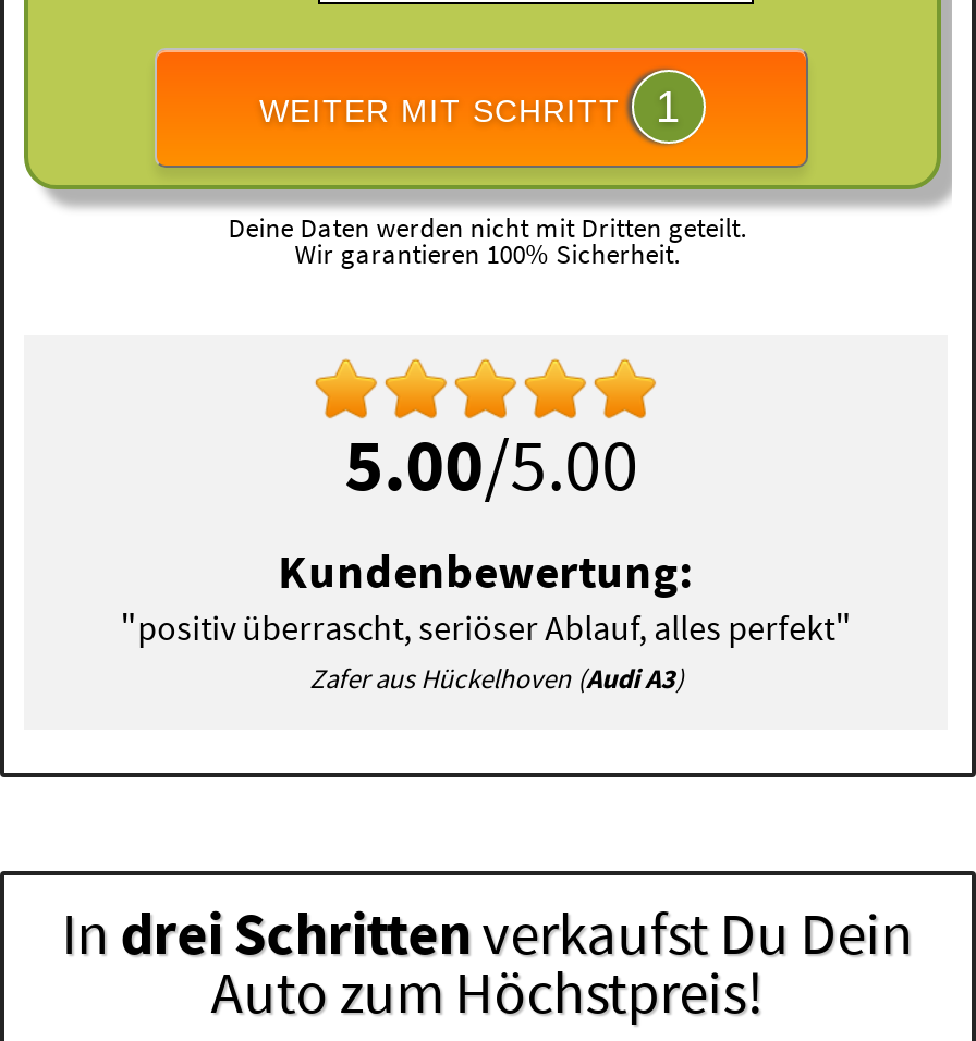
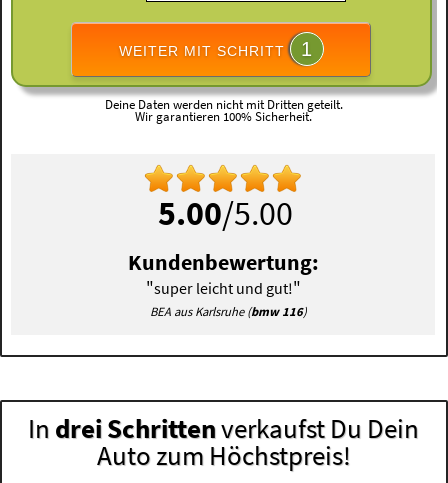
[120,602,852,696] "positiv überrascht, seriöser Ablauf, alles perfekt" | Zafer aus Hückelhoven (Audi A3) -> [146,276,307,319] "super leicht und gut!" | BEA aus Karlsruhe (bmw 116)

